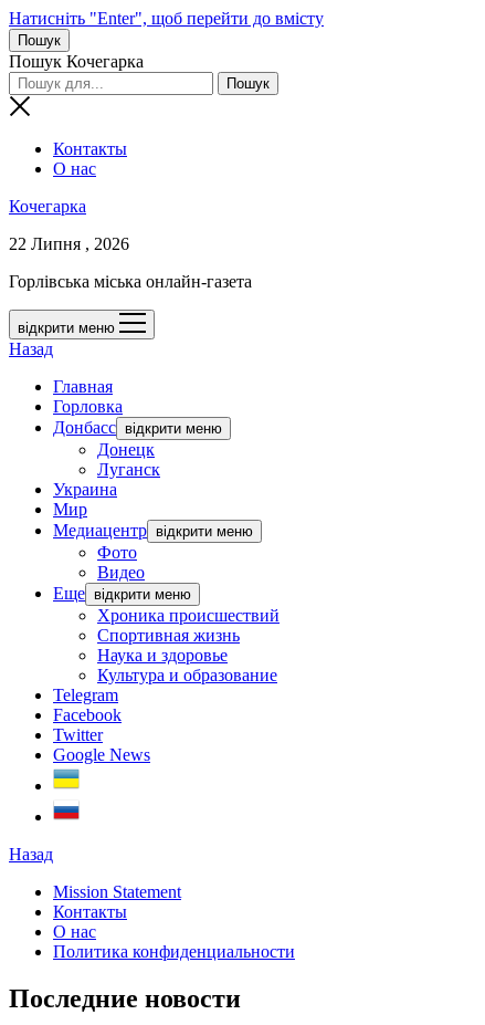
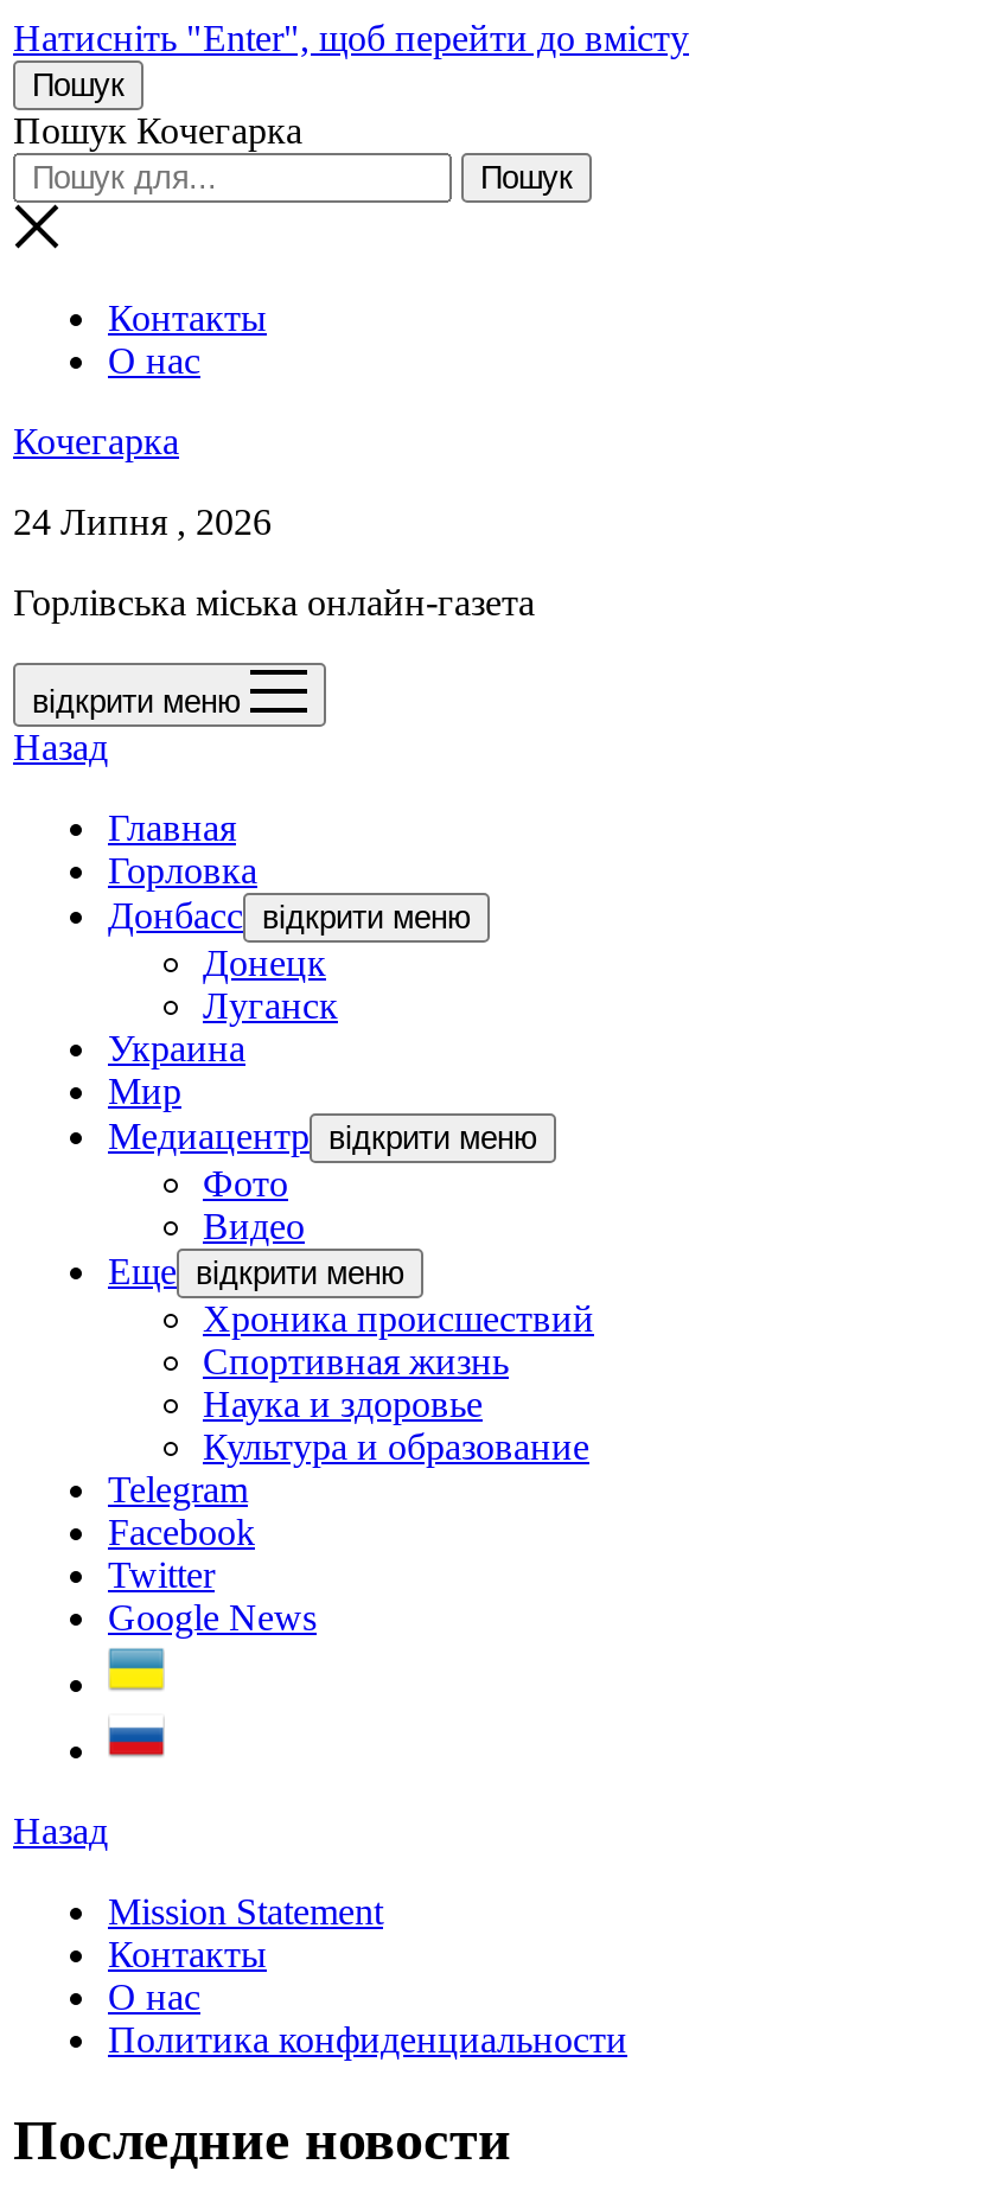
[9,234,129,253] 22 Липня , 2026 -> [13,502,272,542] 24 Липня , 2026

